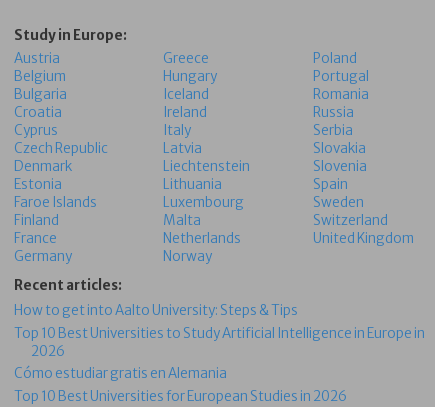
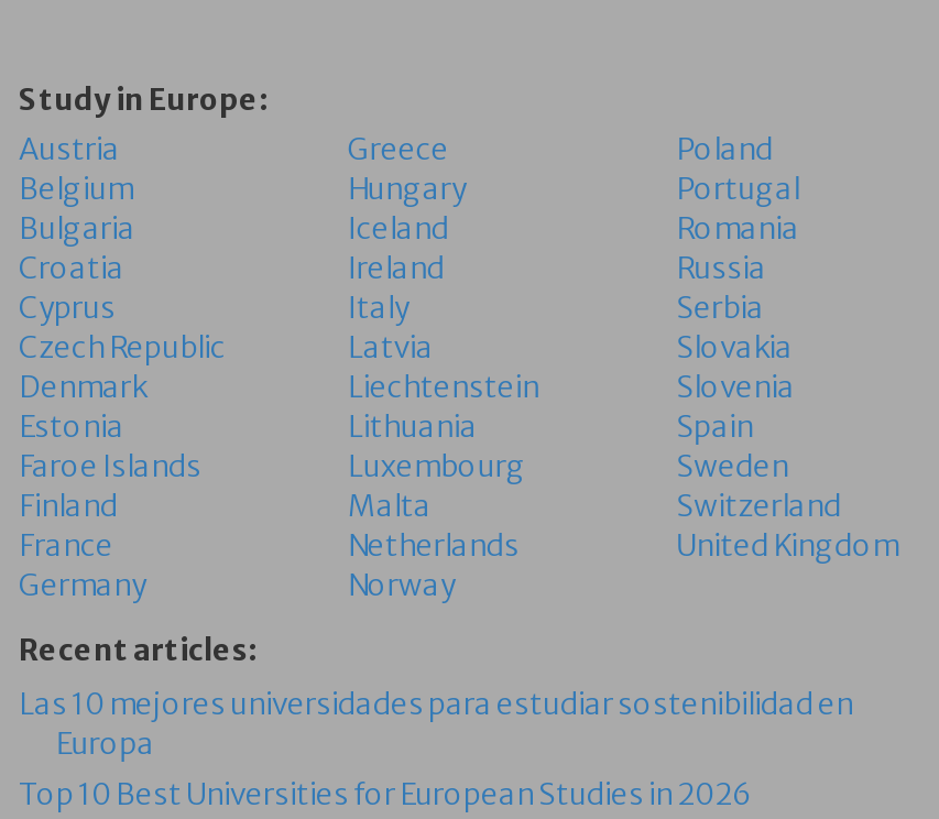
[14,302,425,382] How to get into Aalto University: Steps & Tips | Top 10 Best Universities to Study Artificial Intelligence in Europe in | 2026 | Cómo estudiar gratis en Alemania -> [19,687,853,764] Las 10 mejores universidades para estudiar sostenibilidad en | Europa

